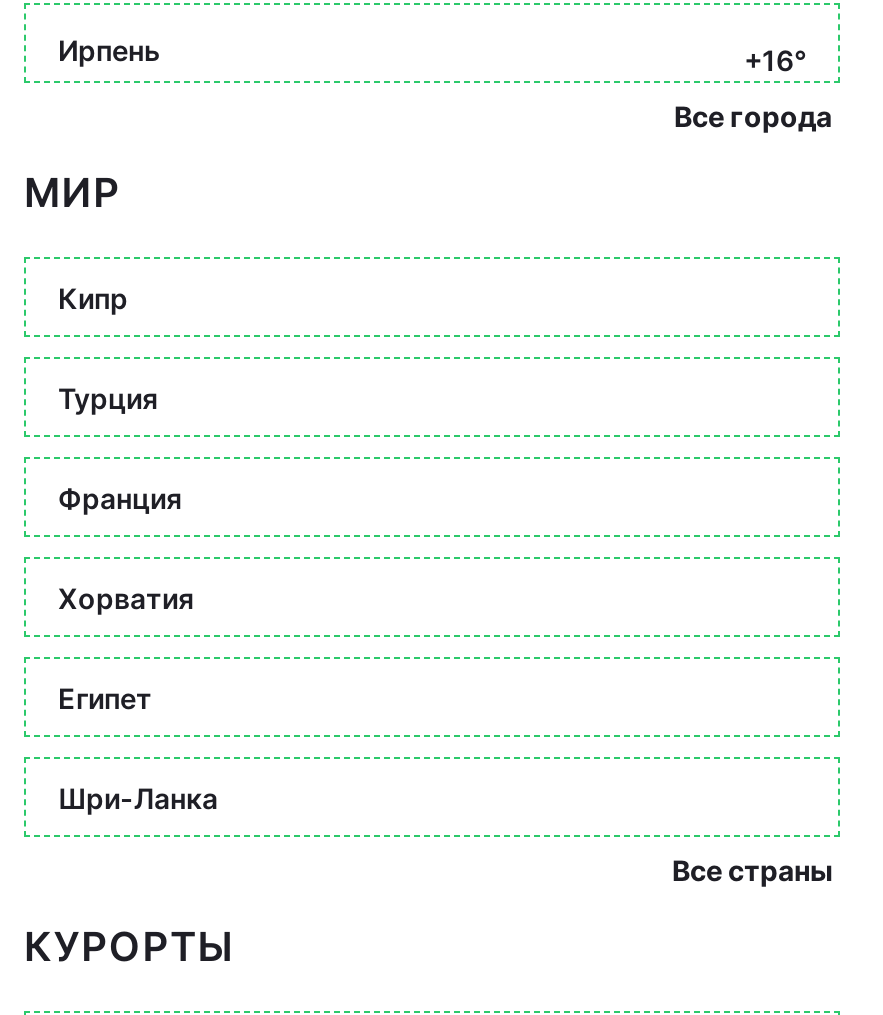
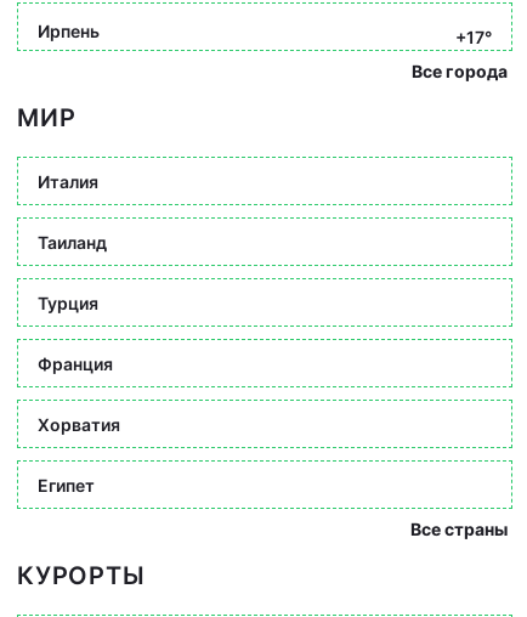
[744,43,806,77] +16° -> [455,27,492,47] +17°
[58,280,128,314] Кипр -> [38,171,107,252] Италия | Таиланд
moved [58,380,194,714] -> [38,292,120,495]: Турция | Франция | Хорватия | Египет
[58,780,218,814] Шри-Ланка -> none

